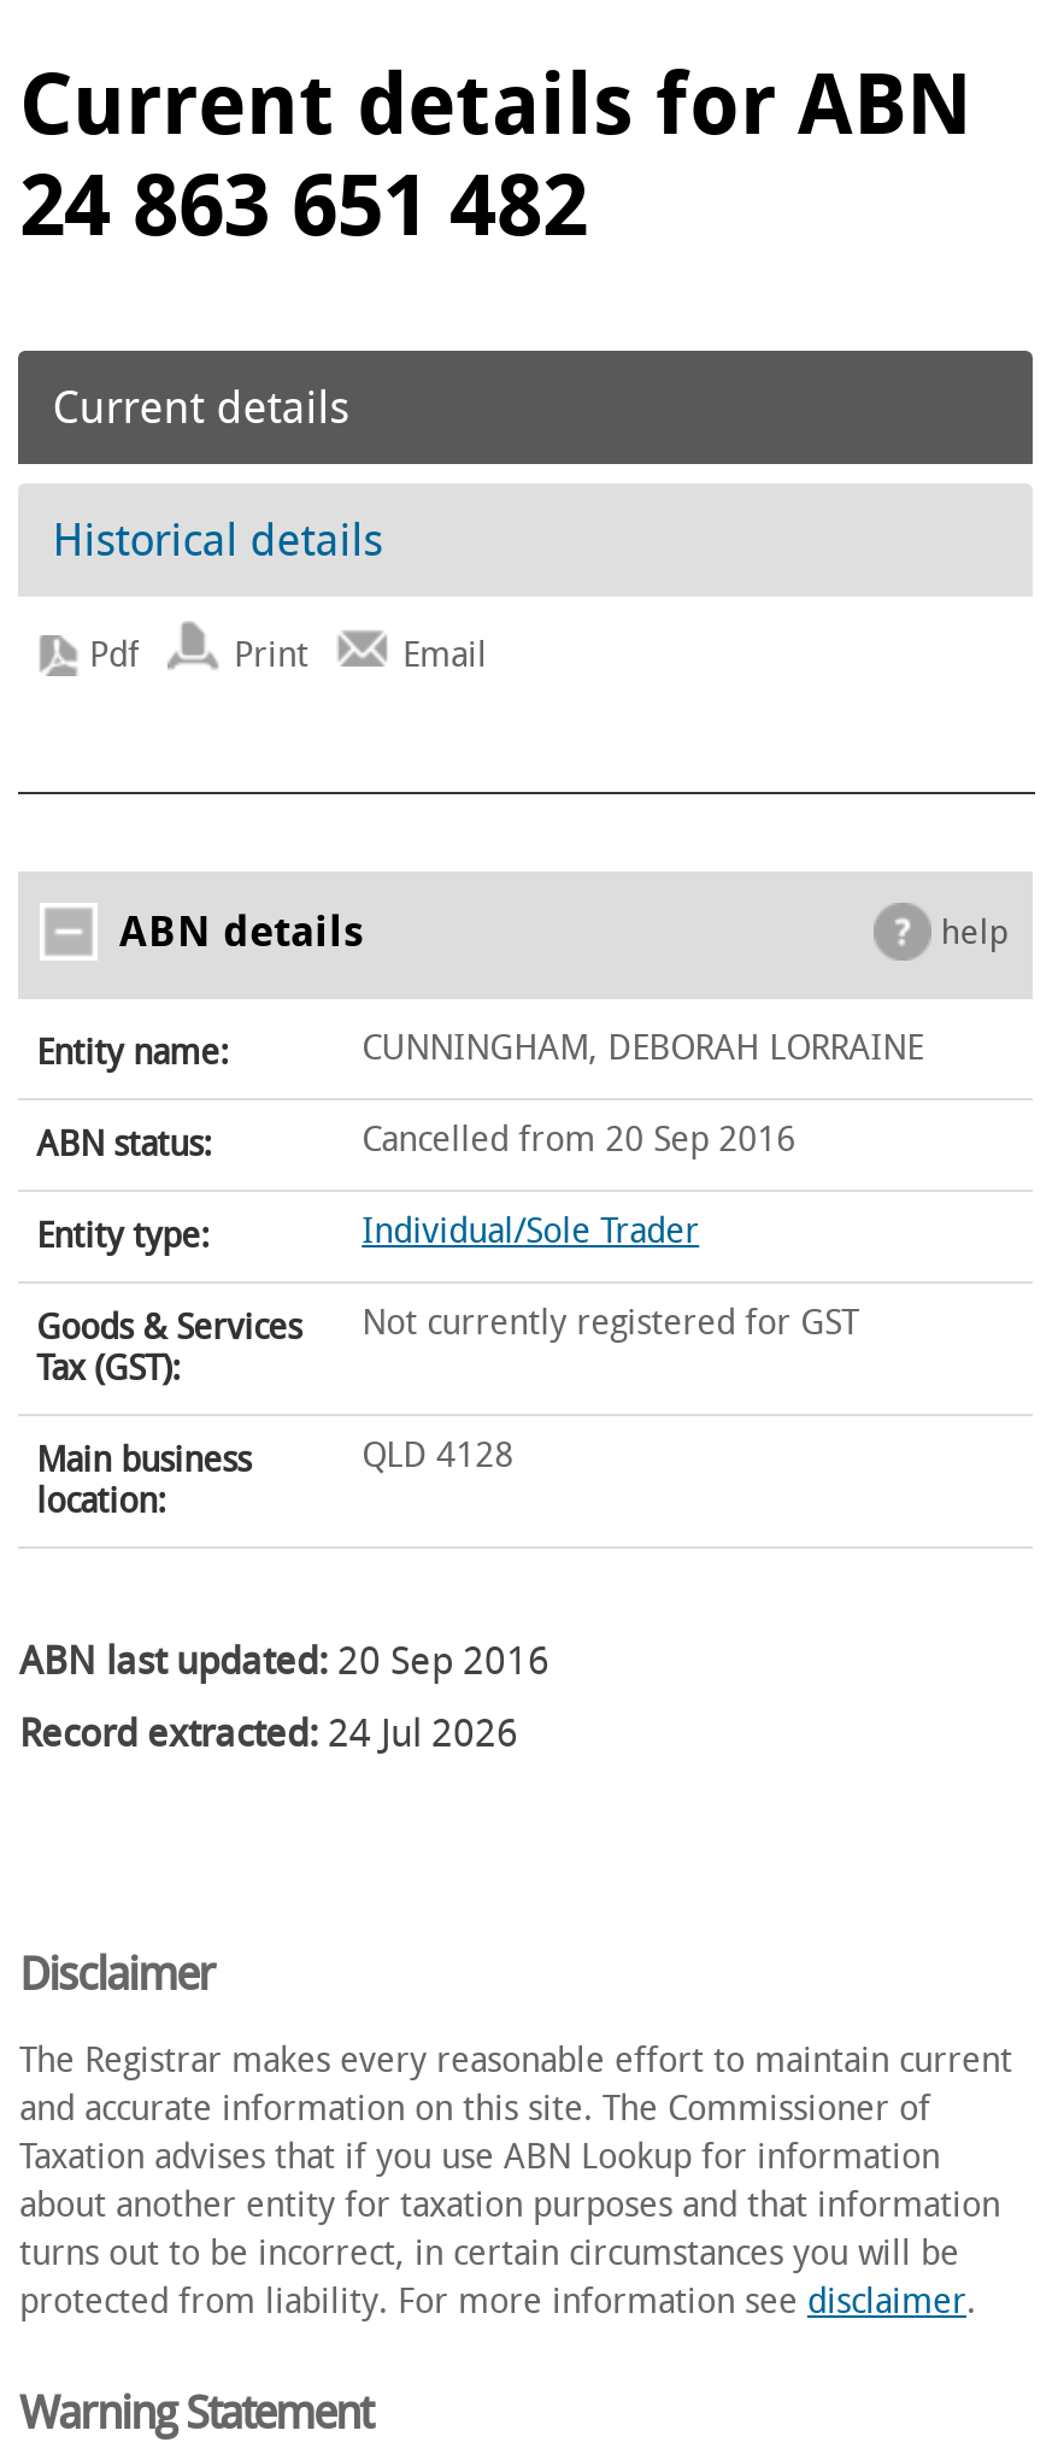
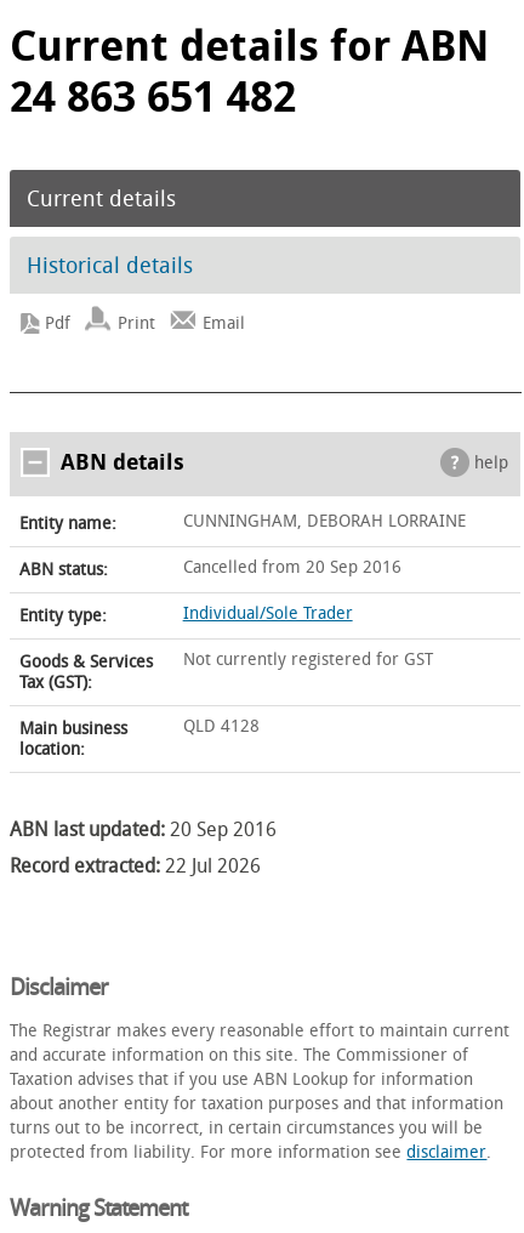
[19,1710,518,1756] Record extracted: 24 Jul 2026 -> [10,854,261,877] Record extracted: 22 Jul 2026

